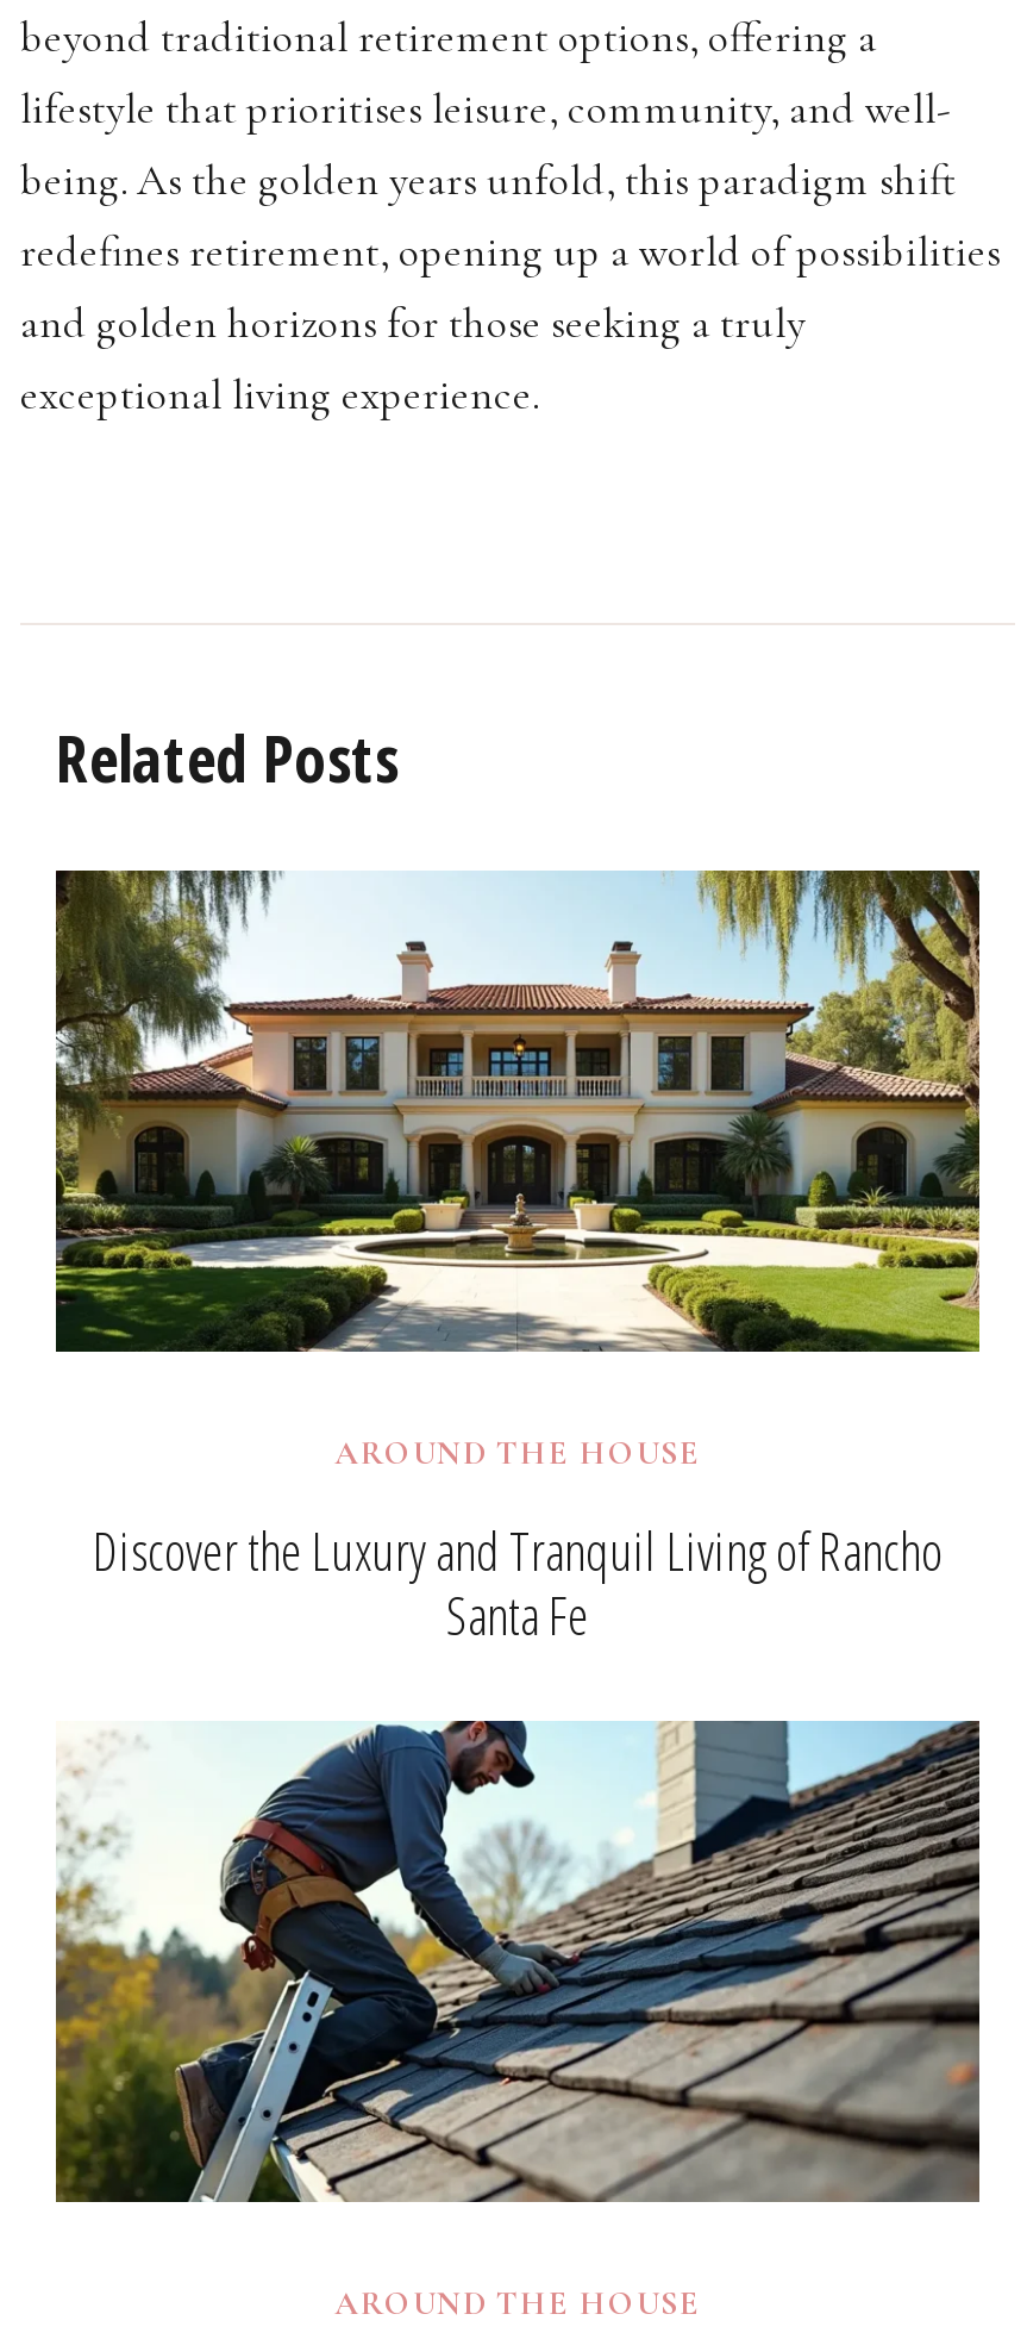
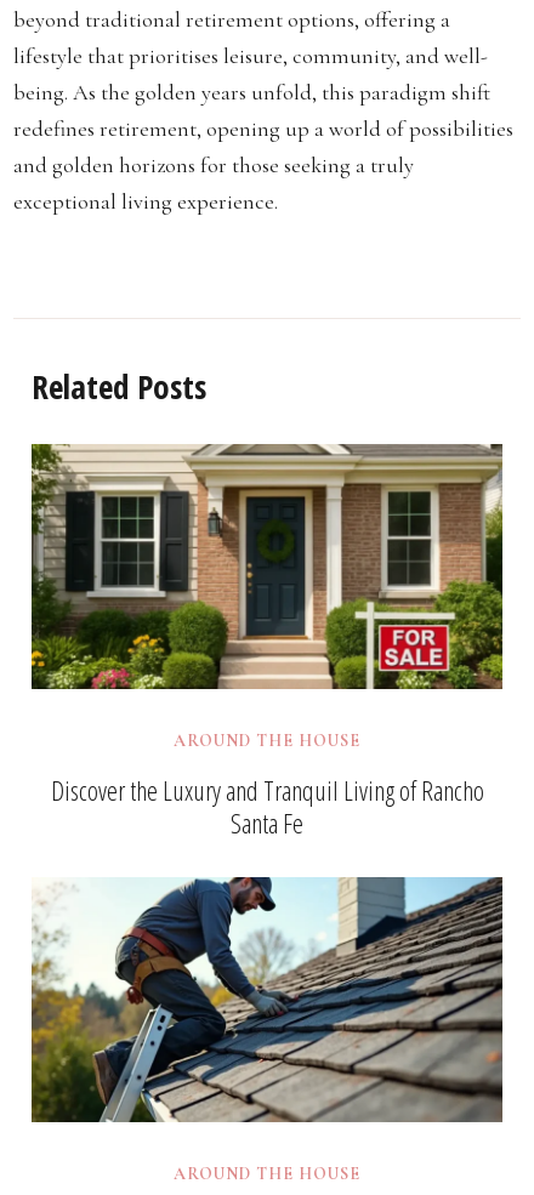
[54,868,982,1354] [image] -> [30,443,504,690] [image]

